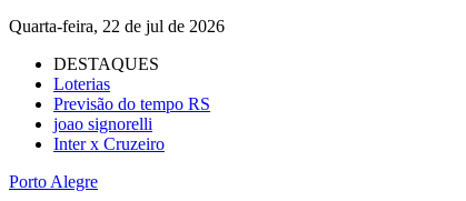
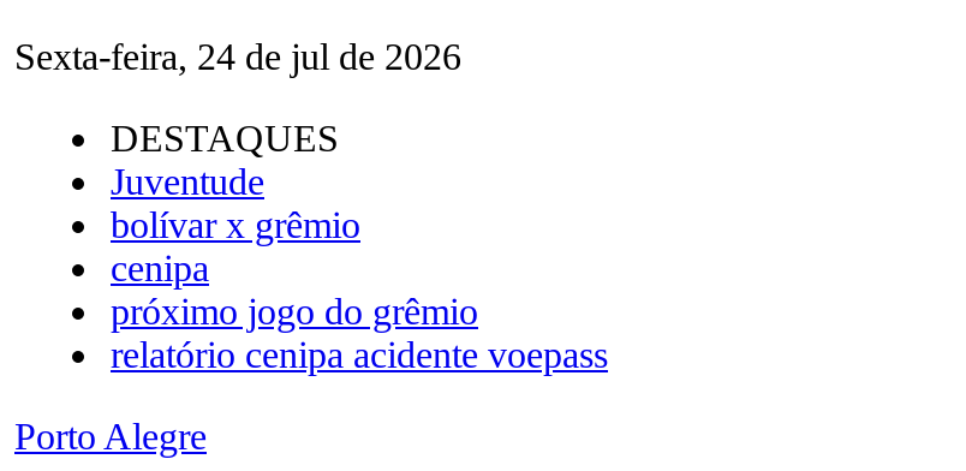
[9,17,225,36] Quarta-feira, 22 de jul de 2026 -> [14,36,461,77] Sexta-feira, 24 de jul de 2026
[53,74,210,153] Loterias | Previsão do tempo RS | joao signorelli | Inter x Cruzeiro -> [111,161,608,375] Juventude | bolívar x grêmio | cenipa | próximo jogo do grêmio | relatório cenipa acidente voepass

